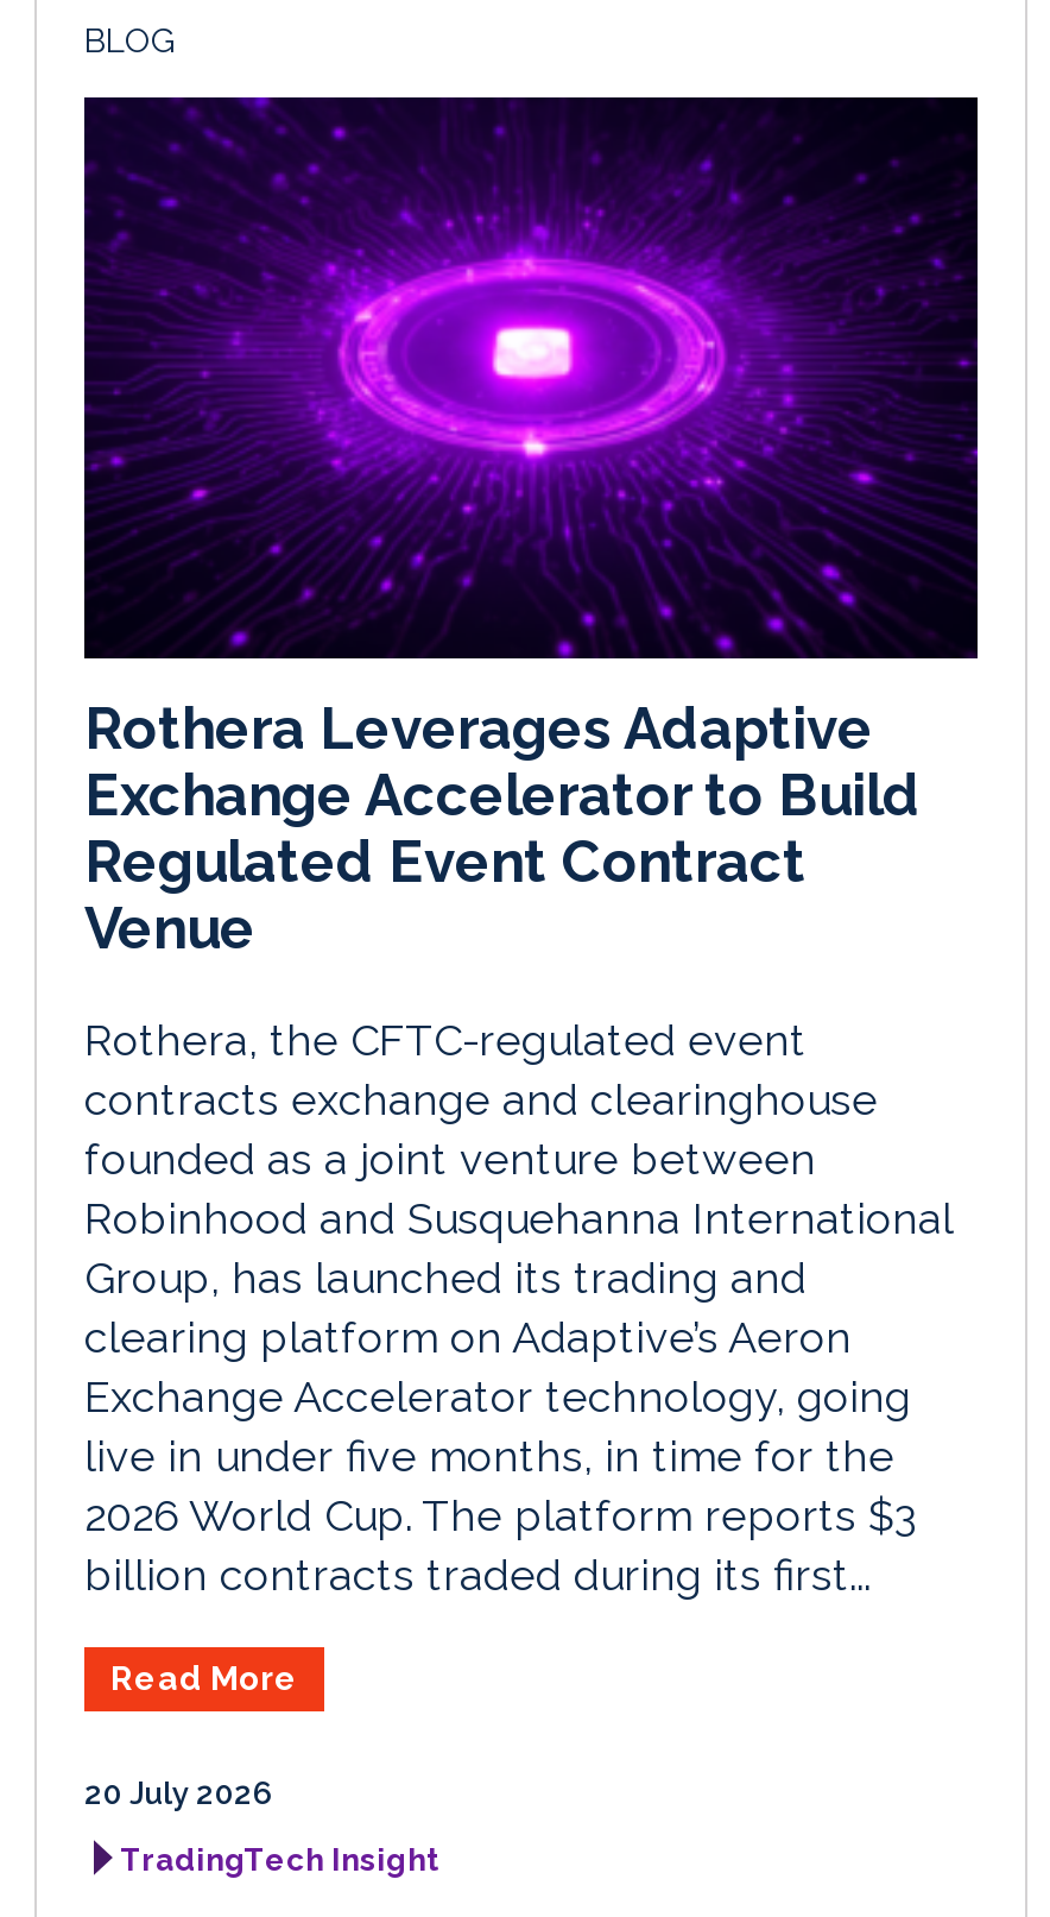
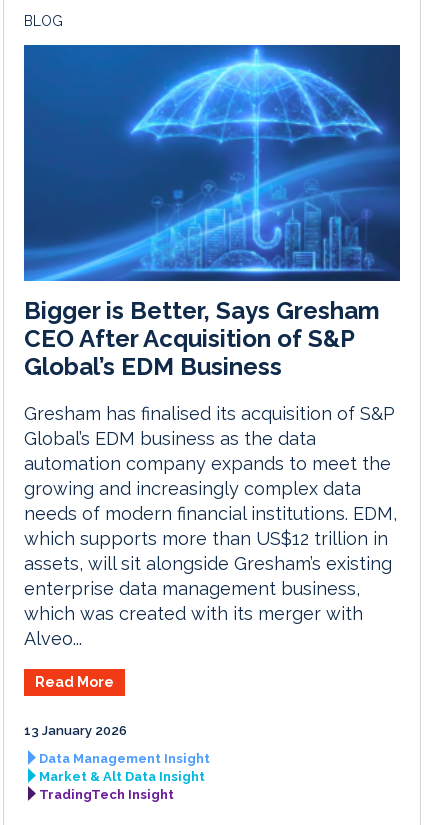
[82,95,978,963] [image] | Rothera Leverages Adaptive | Exchange Accelerator to Build | Regulated Event Contract | Venue -> [23,44,401,381] [image] | Bigger is Better, Says Gresham | CEO After Acquisition of S&P | Global’s EDM Business
[84,1015,951,1600] Rothera, the CFTC-regulated event | contracts exchange and clearinghouse | founded as a joint venture between | Robinhood and Susquehanna International | Group, has launched its trading and | clearing platform on Adaptive’s Aeron | Exchange Accelerator technology, going | live in under five months, in time for the | 2026 World Cup. The platform reports $3 | billion contracts traded during its first... -> [24,403,397,649] Gresham has finalised its acquisition of S&P | Global’s EDM business as the data | automation company expands to meet the | growing and increasingly complex data | needs of modern financial institutions. EDM, | which supports more than US$12 trillion in | assets, will sit alongside Gresham’s existing | enterprise data management business, | which was created with its merger with | Alveo...
moved [110,1660,298,1698] -> [35,674,114,690]: Read More
[84,1776,272,1812] 20 July 2026 -> [24,723,210,784] 13 January 2026 | Data Management Insight | Market & Alt Data Insight

